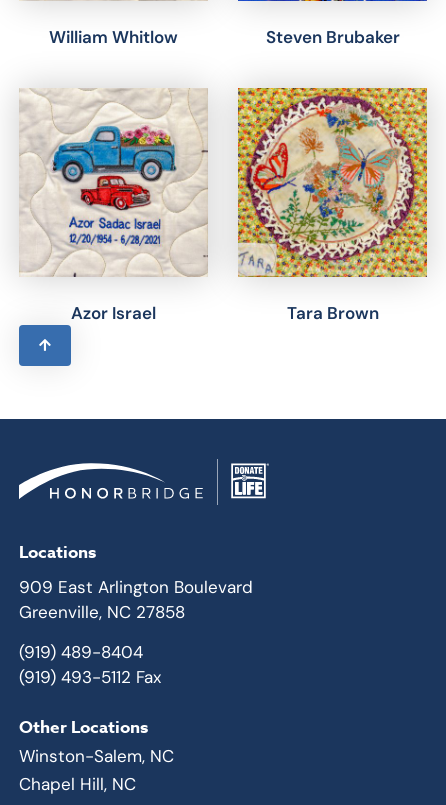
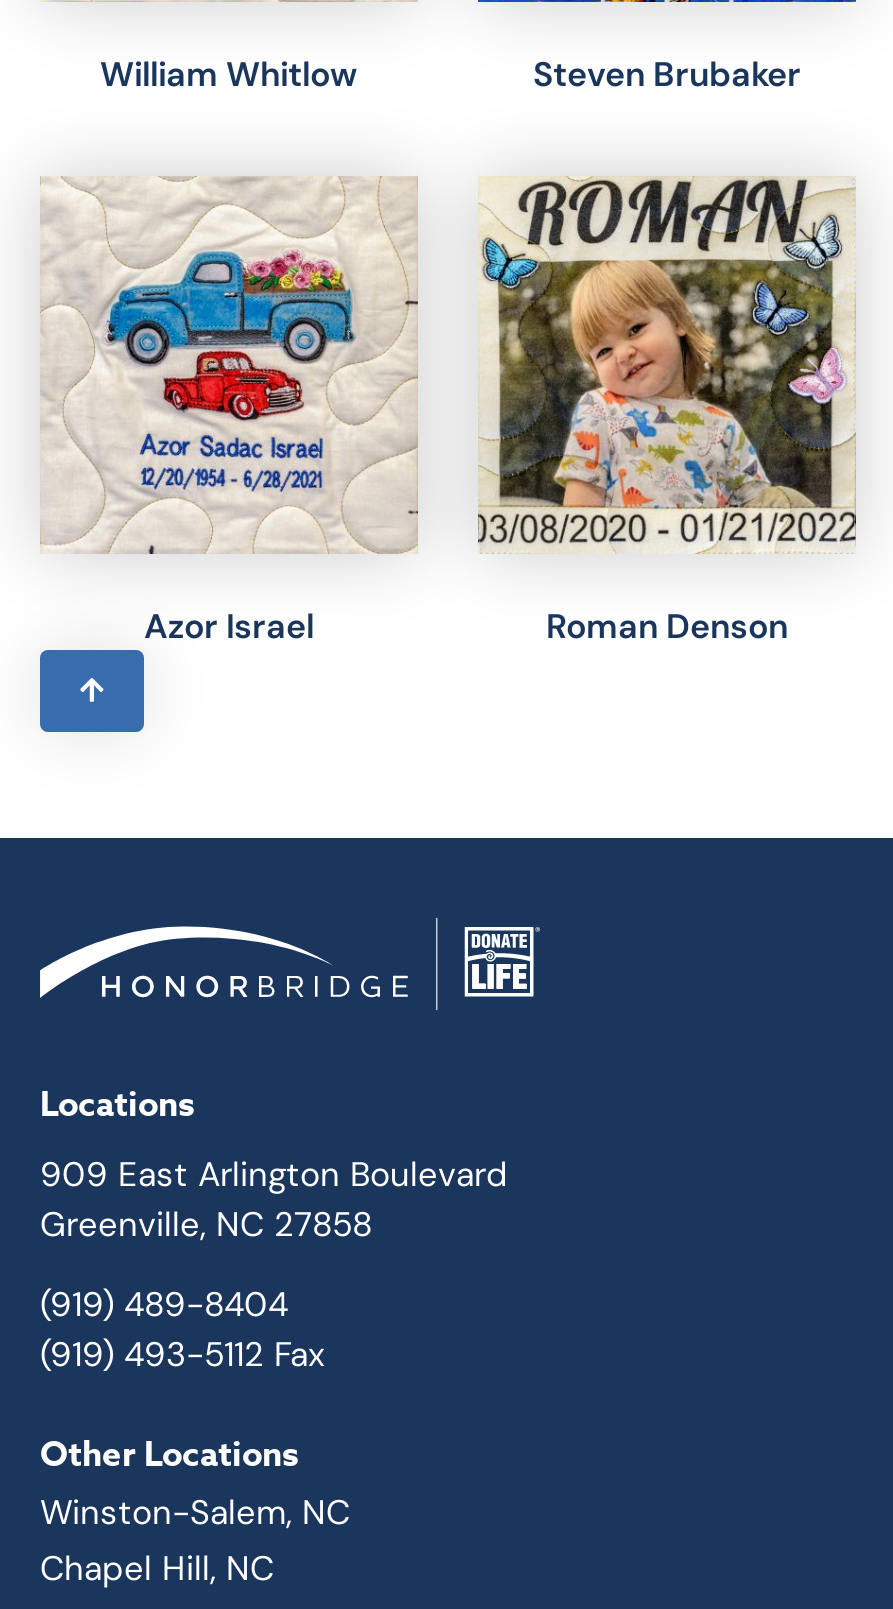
[237,87,428,324] [image] | Tara Brown -> [478,176,856,649] [image] | Roman Denson

